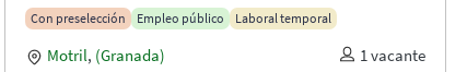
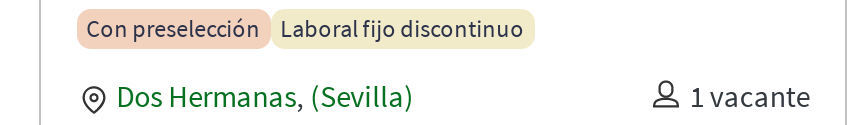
[136,10,331,27] Empleo público | Laboral temporal -> [280,13,524,43] Laboral fijo discontinuo
[47,45,165,66] Motril, (Granada) -> [116,77,414,115] Dos Hermanas, (Sevilla)

